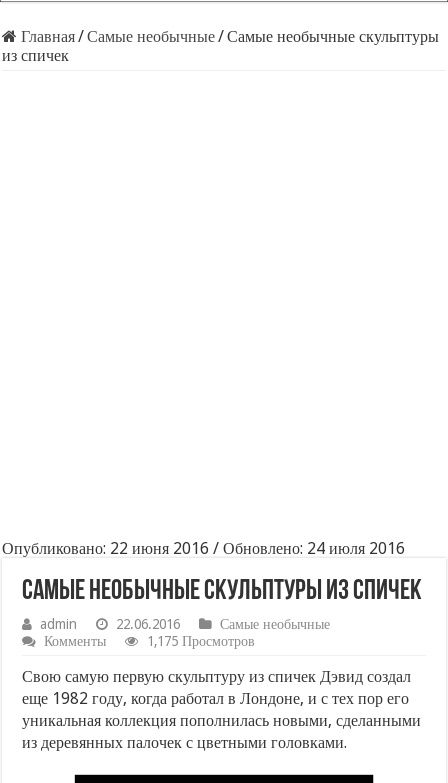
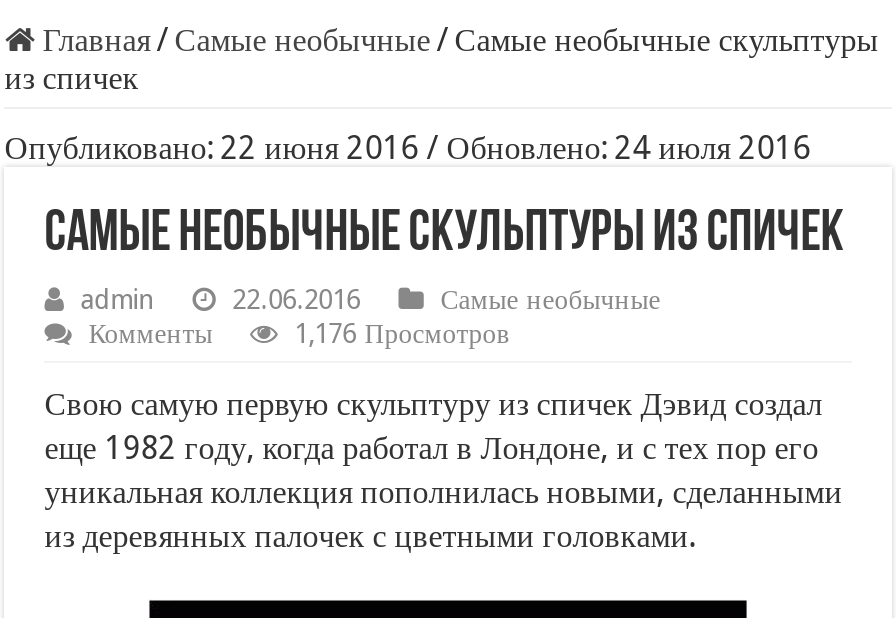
[147,633,255,649] 1,175 Просмотров -> [294,316,510,348] 1,176 Просмотров

